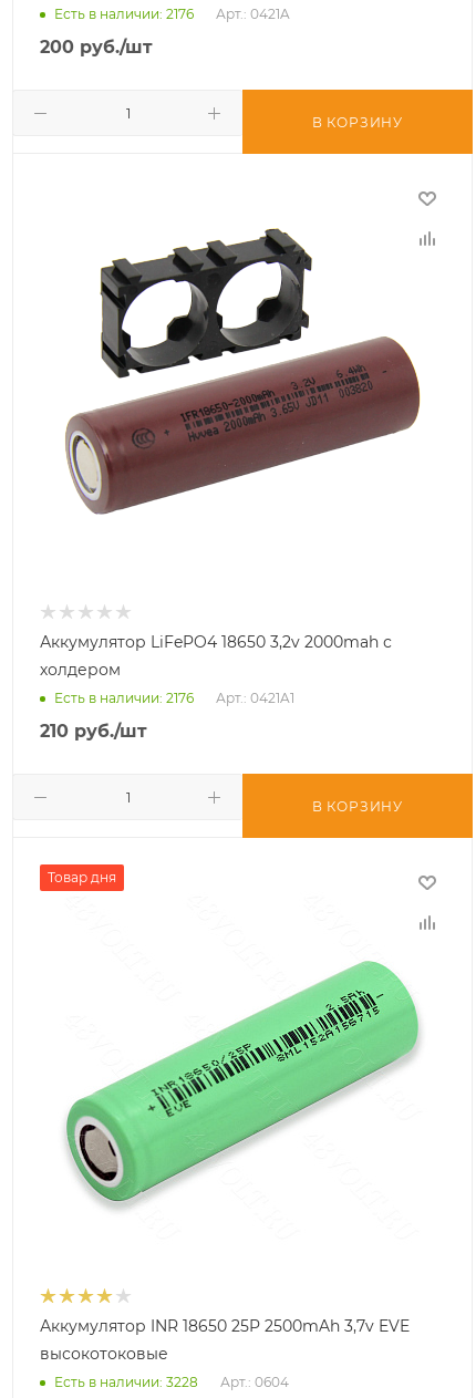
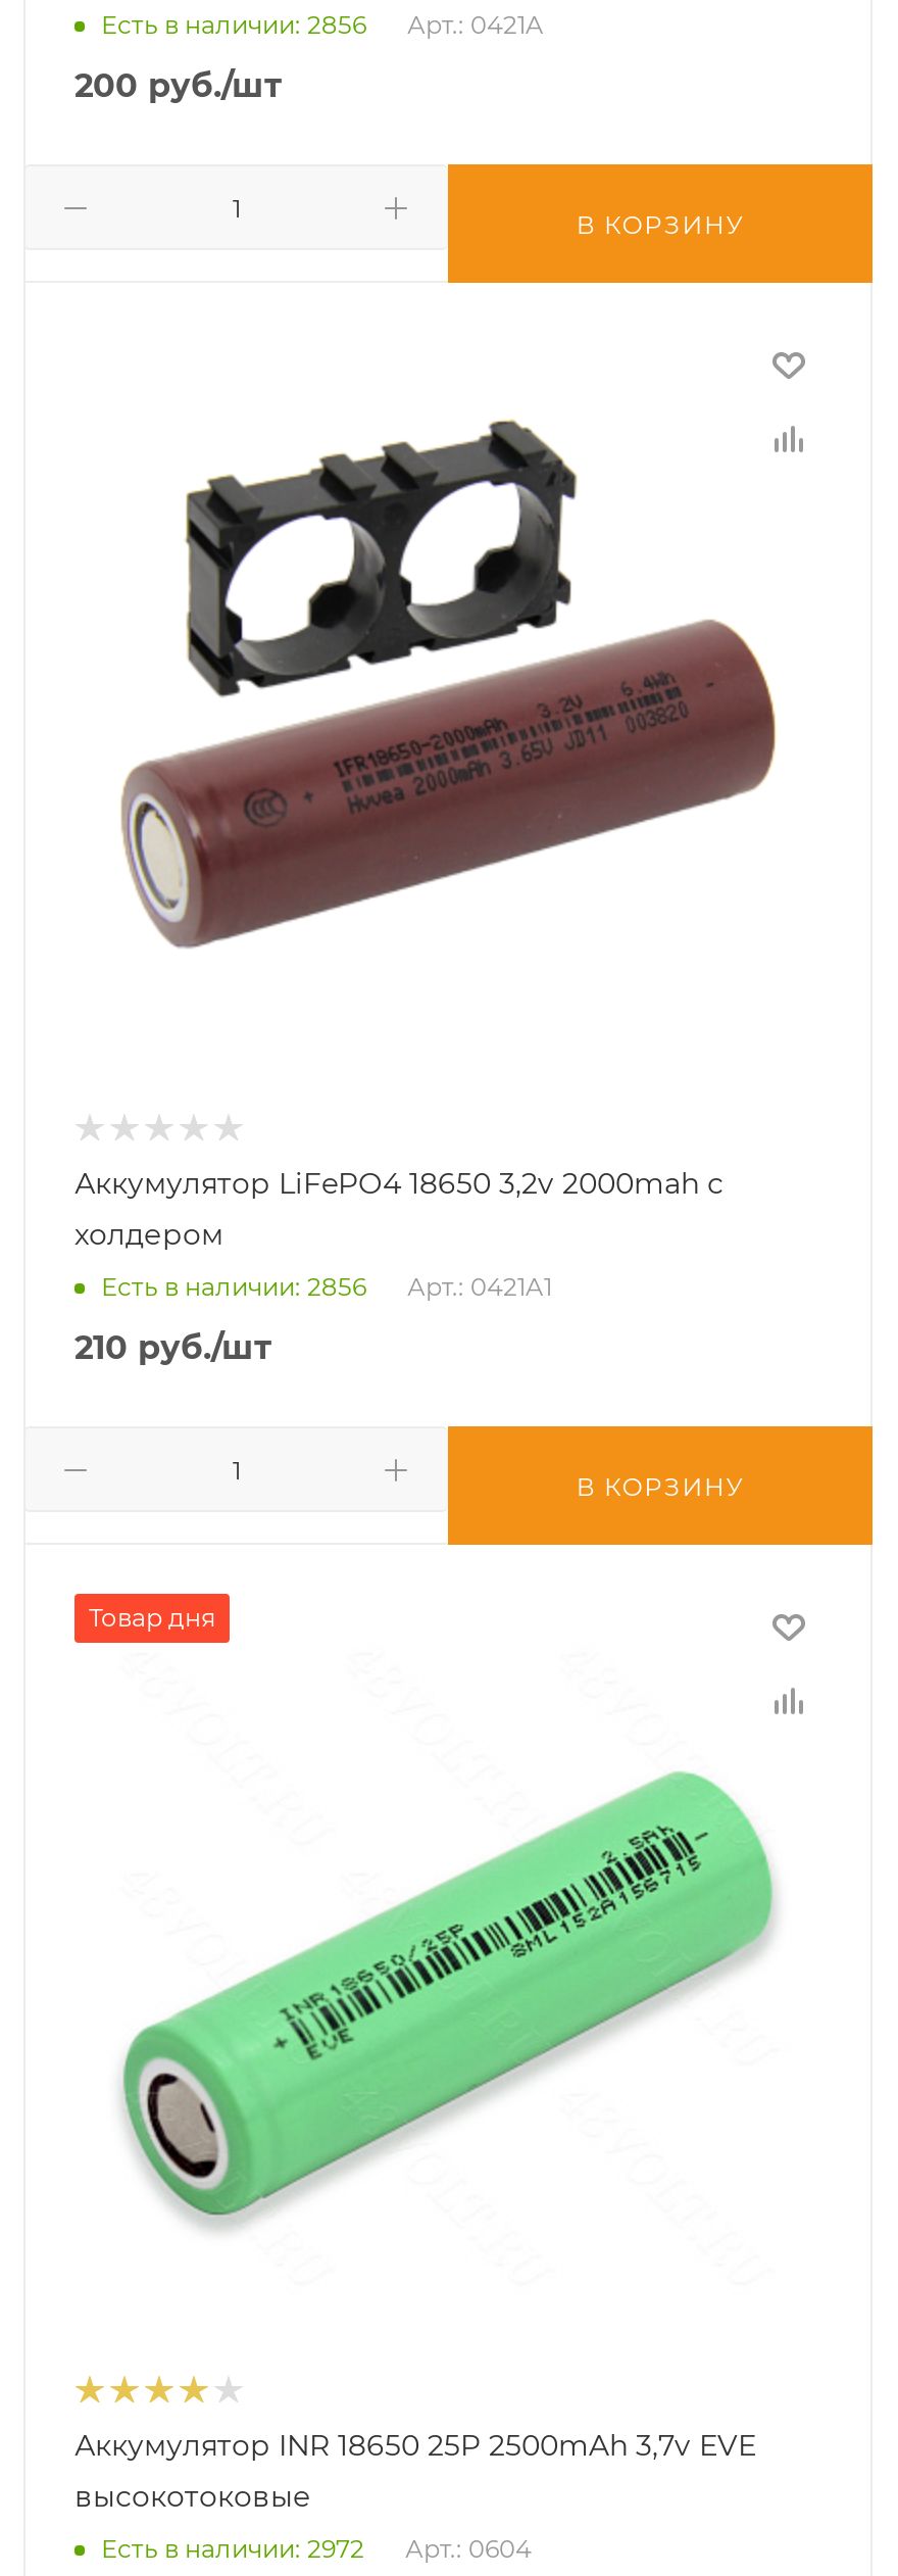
[54,6,194,22] Есть в наличии: 2176 -> [101,9,366,40] Есть в наличии: 2856
[54,690,194,706] Есть в наличии: 2176 -> [101,1271,366,1302] Есть в наличии: 2856
[54,1374,198,1390] Есть в наличии: 3228 -> [101,2533,364,2564] Есть в наличии: 2972

